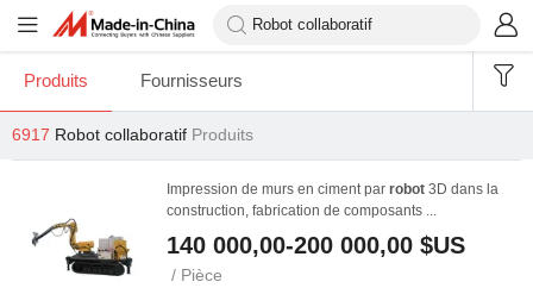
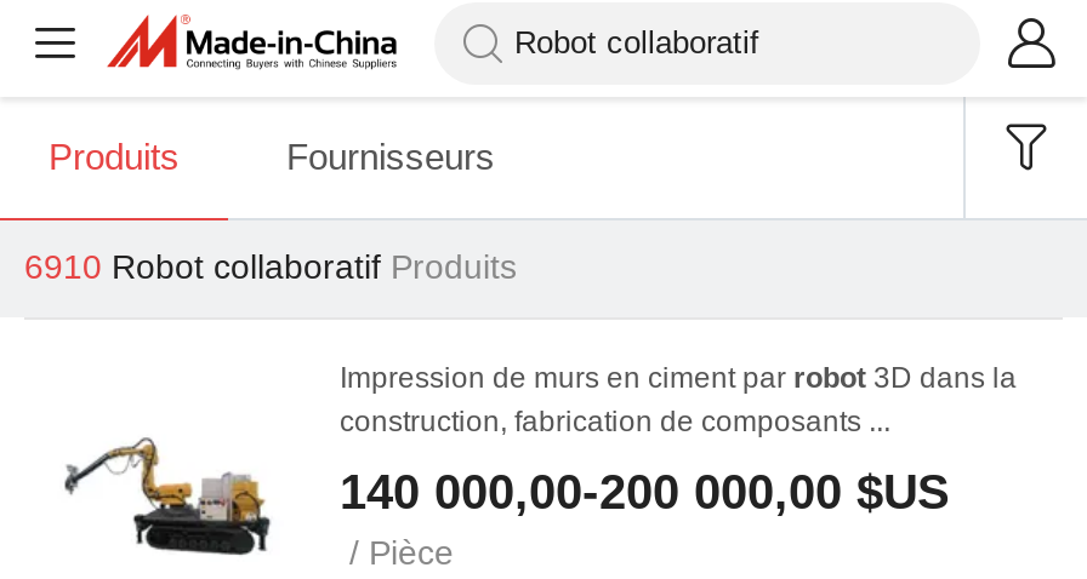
[12,125,253,144] 6917 Robot collaboratif Produits -> [24,247,517,286] 6910 Robot collaboratif Produits

